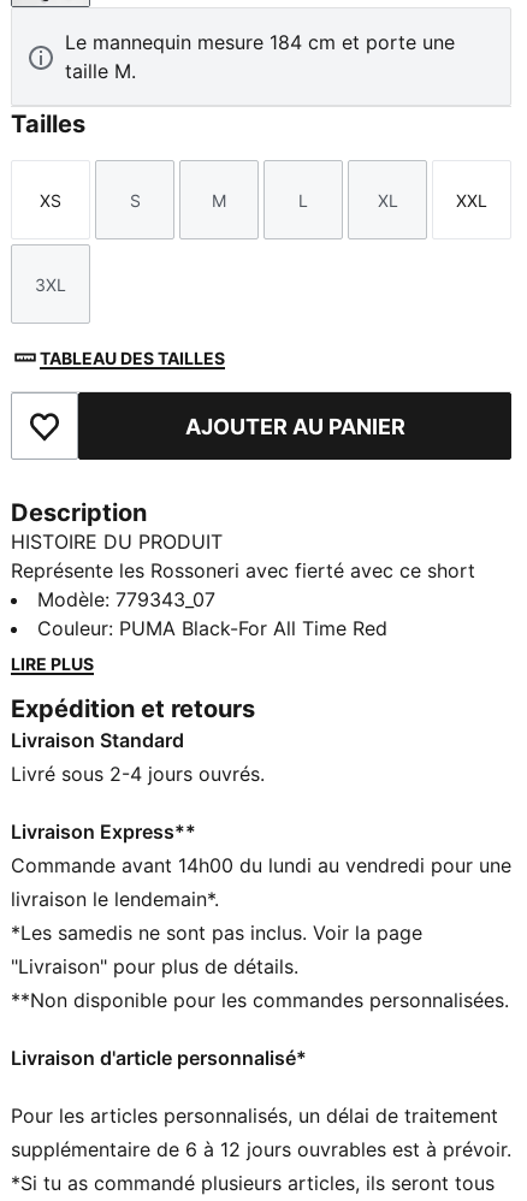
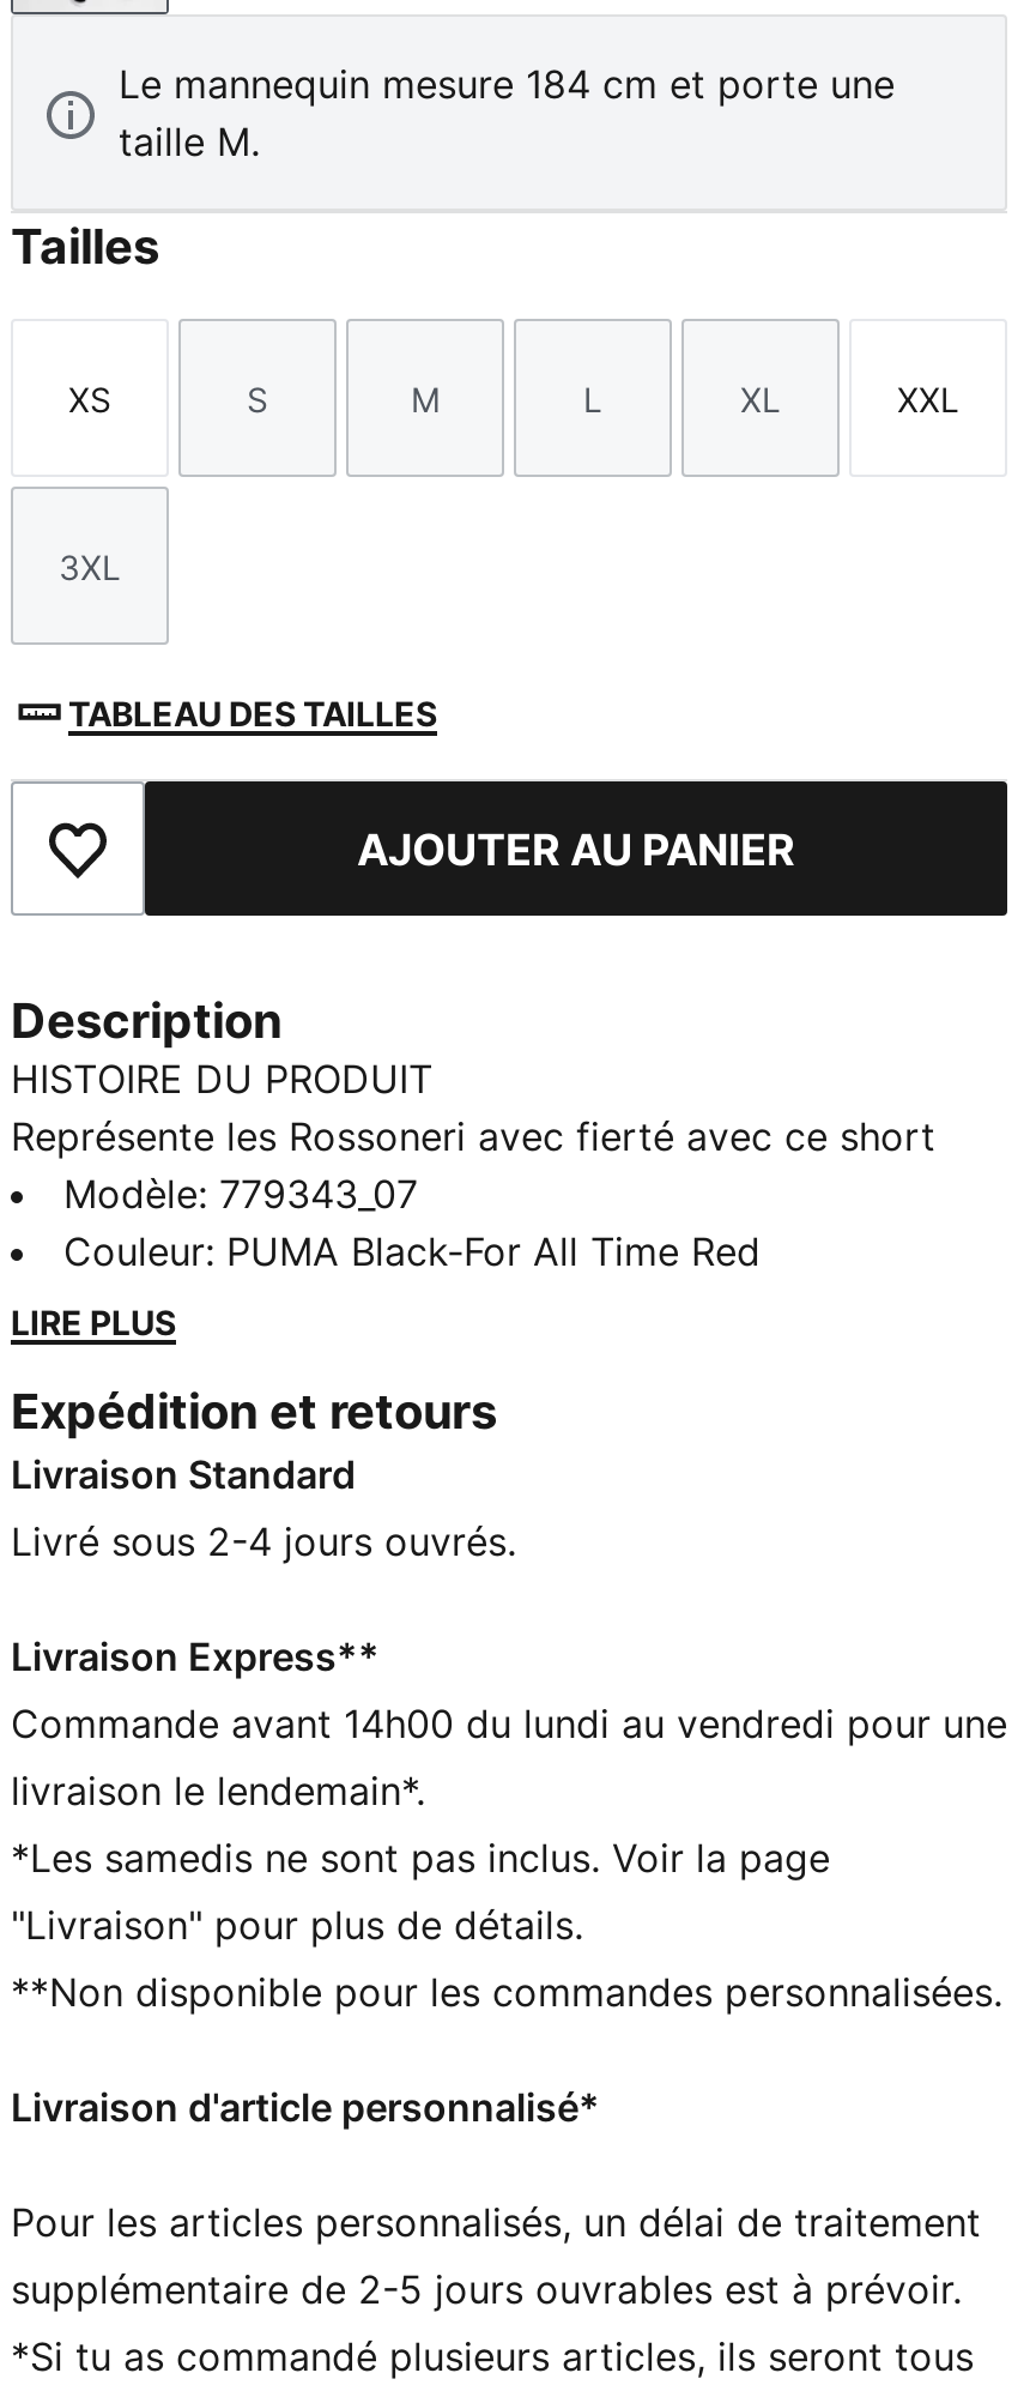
[11,1137,511,1161] supplémentaire de 6 à 12 jours ouvrables est à prévoir. -> [11,2265,962,2313] supplémentaire de 2-5 jours ouvrables est à prévoir.

